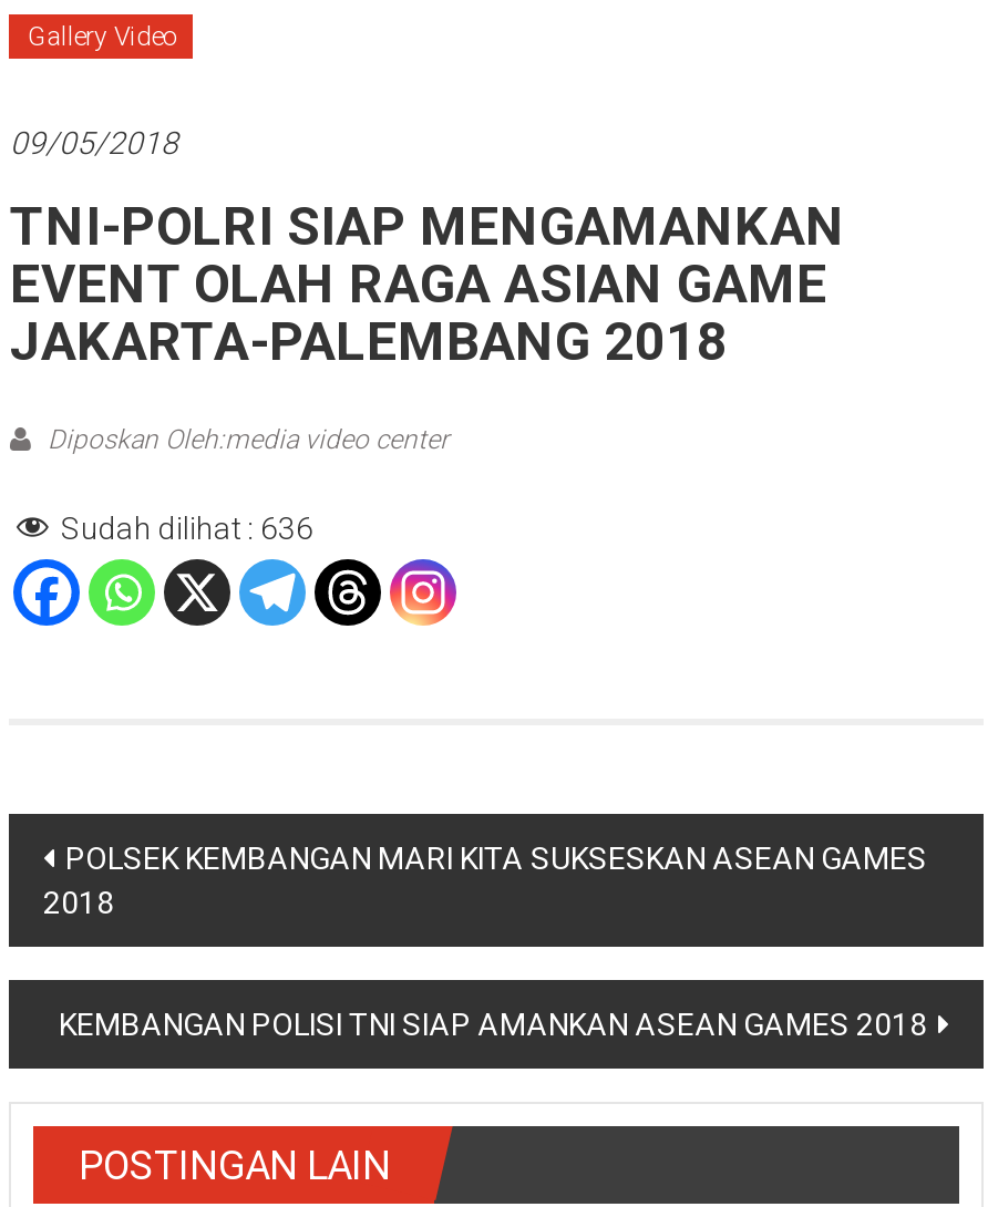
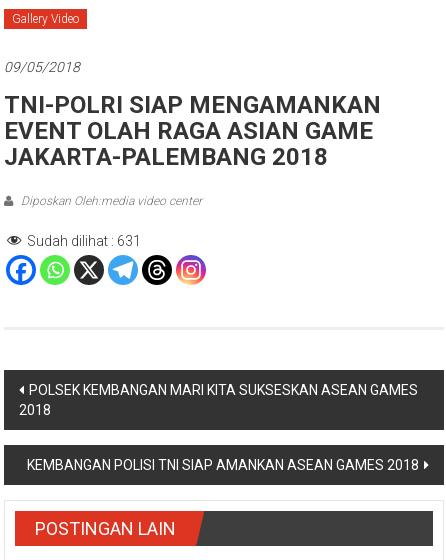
[61,510,313,546] Sudah dilihat : 636 -> [27,233,141,249] Sudah dilihat : 631

